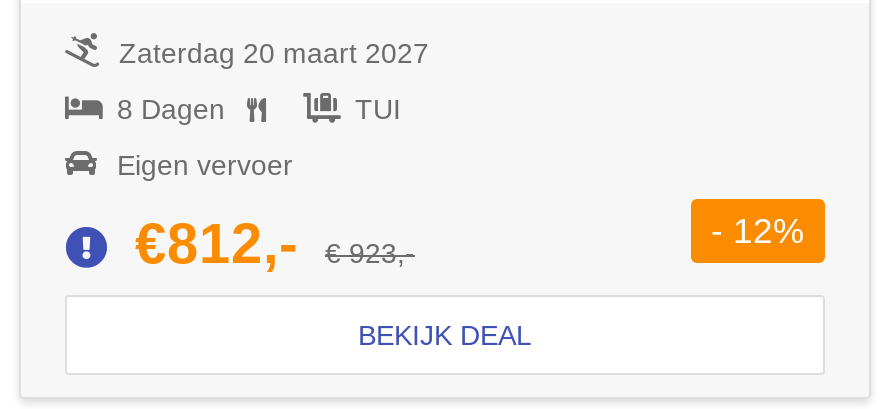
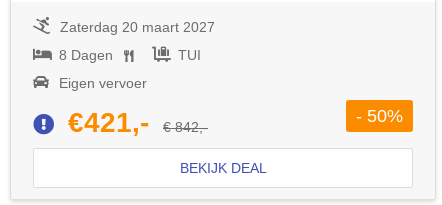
[135,213,297,275] €812,- -> [68,107,149,138] €421,-
[711,211,805,251] - 12% -> [356,106,403,126] - 50%
[325,237,415,269] € 923,- -> [163,119,208,135] € 842,-

